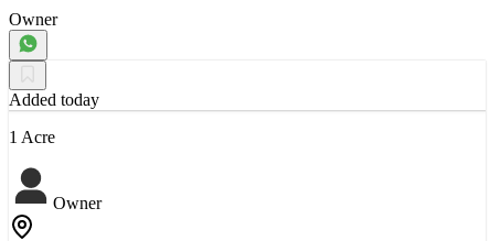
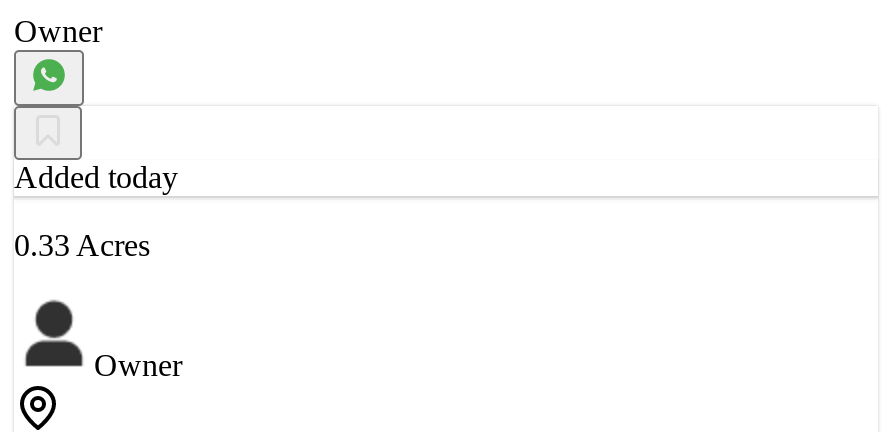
[9,128,55,147] 1 Acre -> [14,229,150,263] 0.33 Acres

